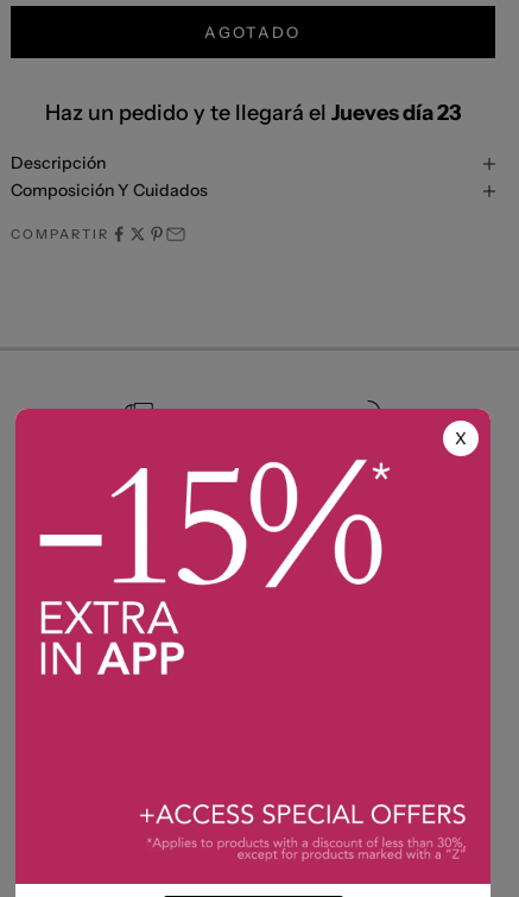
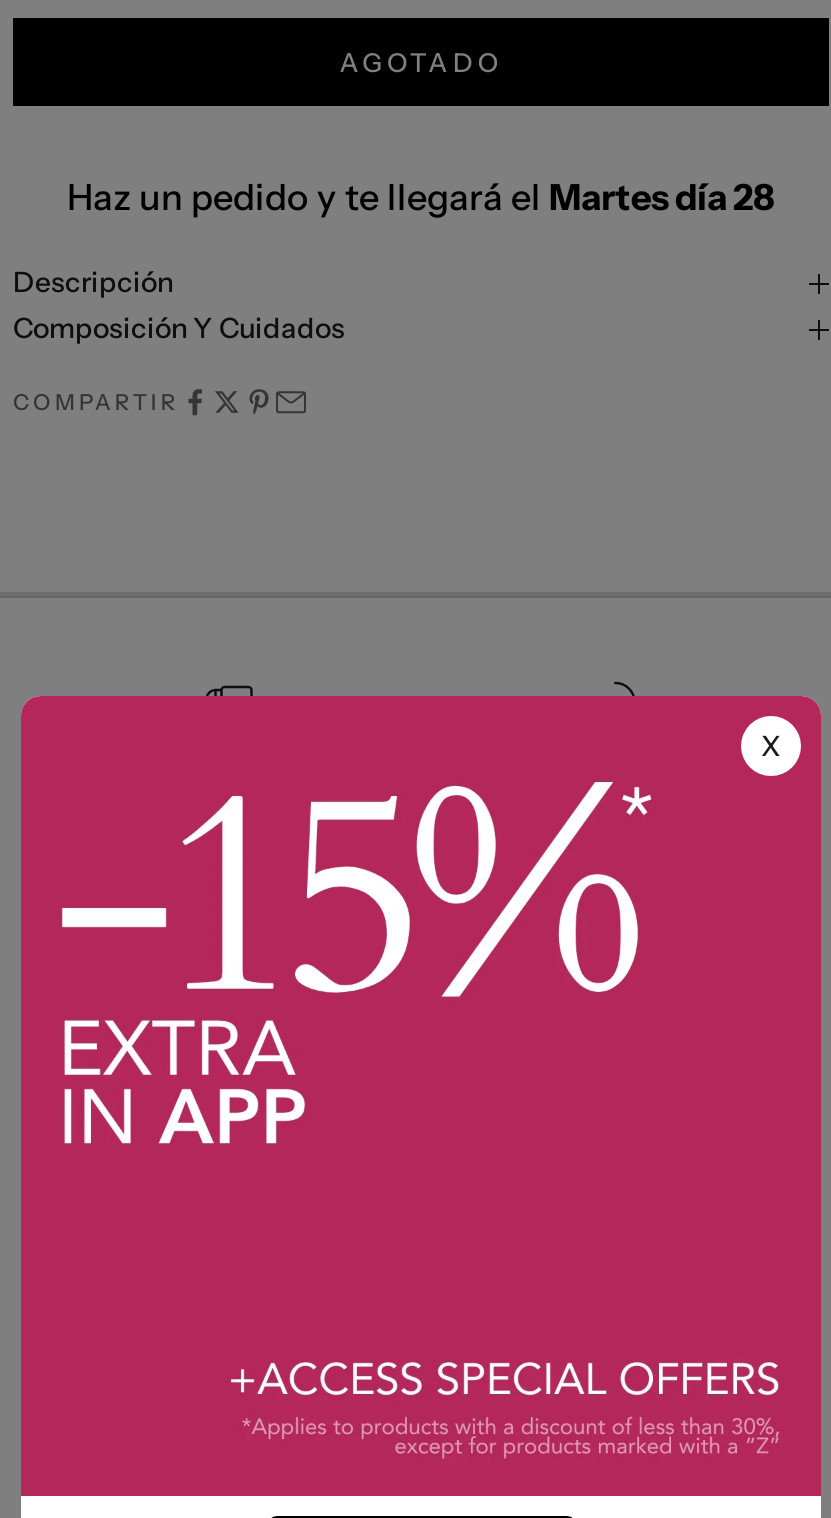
[45,100,461,126] Haz un pedido y te llegará el Jueves día 23 -> [67,176,775,220] Haz un pedido y te llegará el Martes día 28

